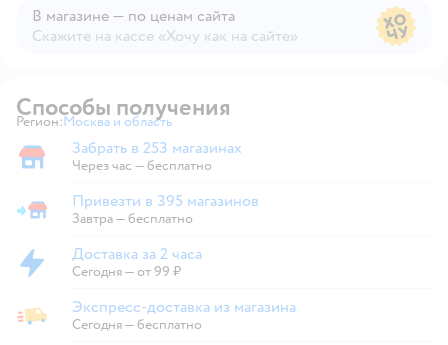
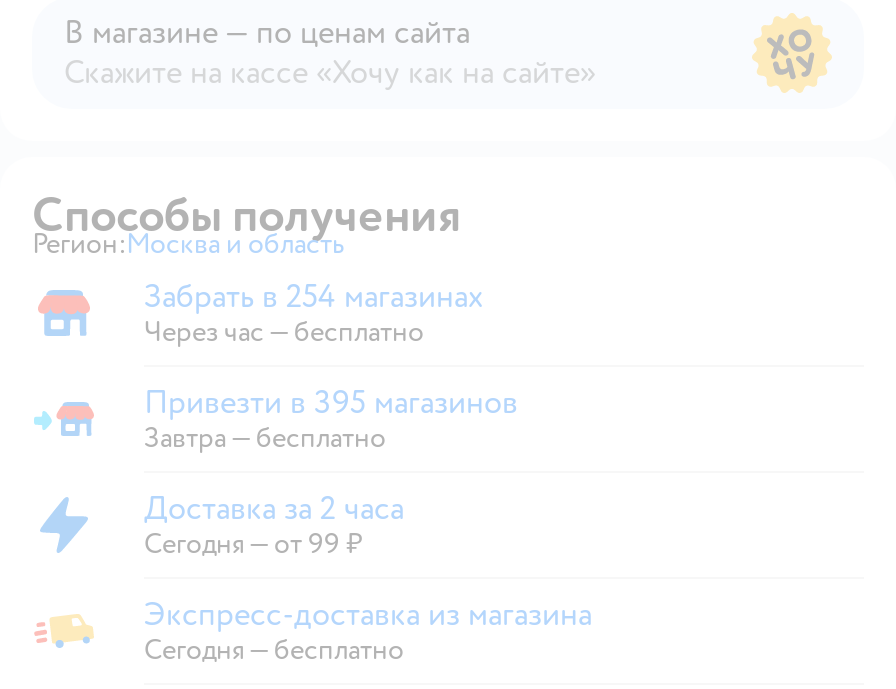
[72,138,242,158] Забрать в 253 магазинах -> [144,277,484,317] Забрать в 254 магазинах

